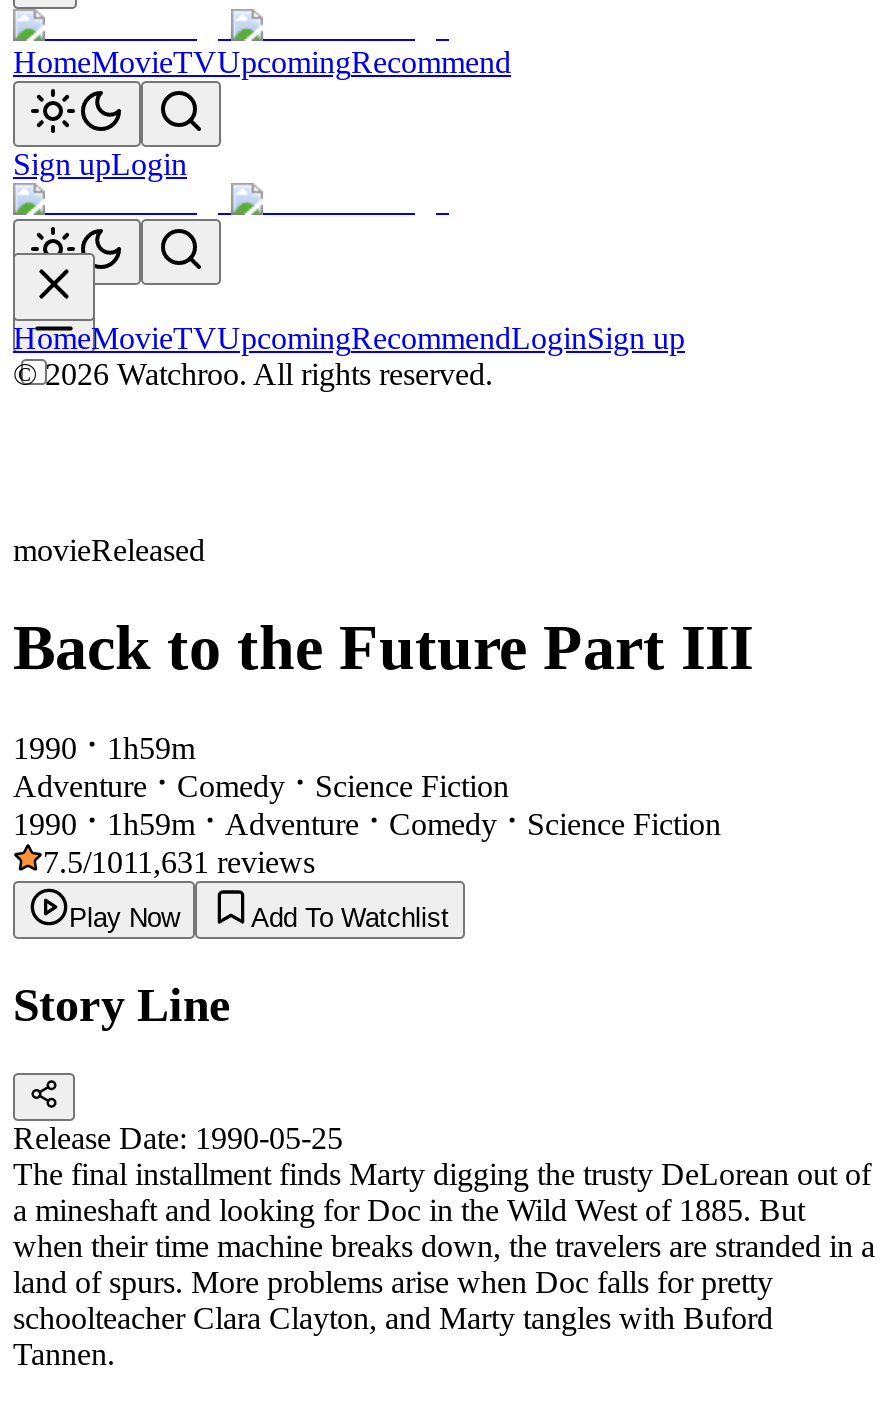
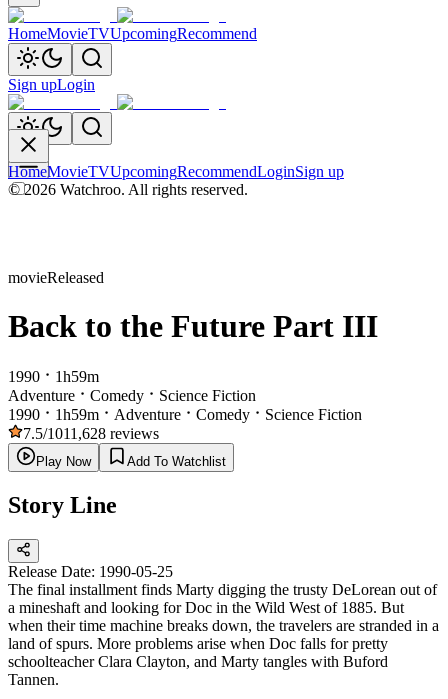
[43,845,315,879] 7.5/1011,631 reviews -> [23,425,159,442] 7.5/1011,628 reviews

